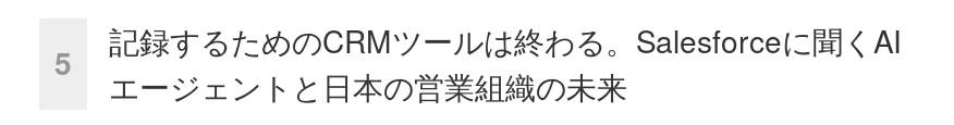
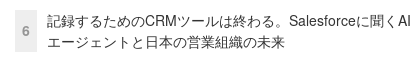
[54,41,72,84] 5 -> [22,20,30,40] 6

